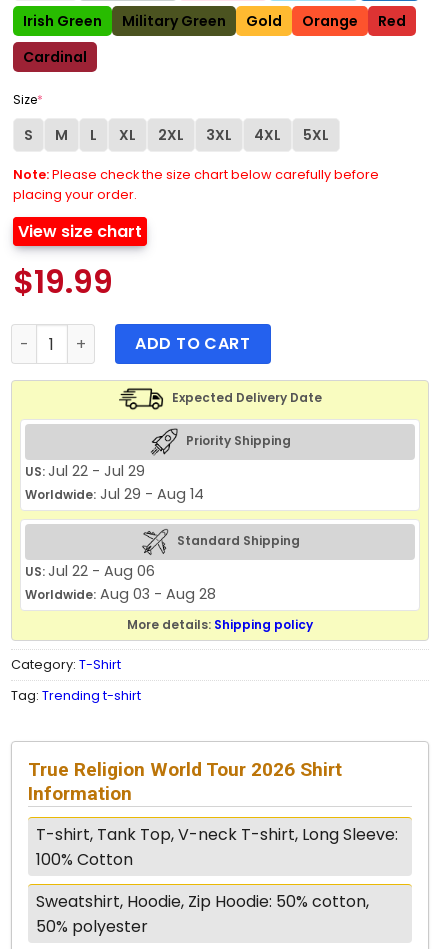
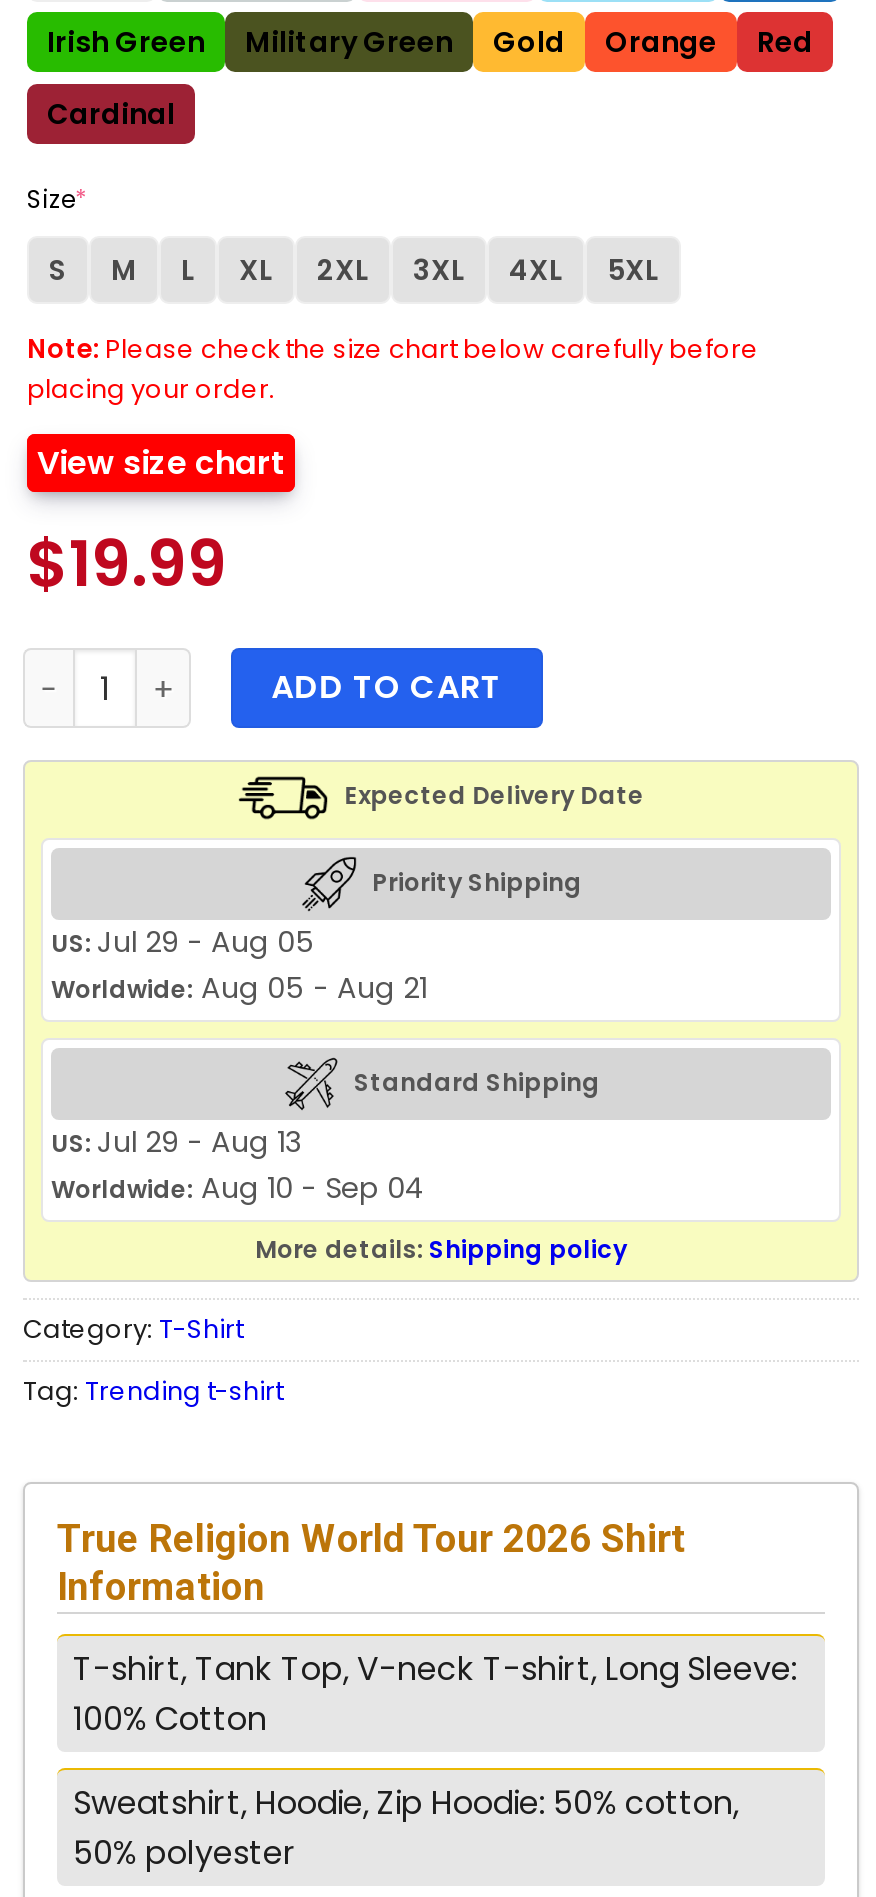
[25,461,145,481] US: Jul 22 - Jul 29 -> [51,922,315,962] US: Jul 29 - Aug 05
[25,484,204,504] Worldwide: Jul 29 - Aug 14 -> [51,968,427,1008] Worldwide: Aug 05 - Aug 21
[25,561,155,581] US: Jul 22 - Aug 06 -> [51,1122,301,1162] US: Jul 29 - Aug 13
[25,584,216,604] Worldwide: Aug 03 - Aug 28 -> [51,1168,425,1208] Worldwide: Aug 10 - Sep 04

